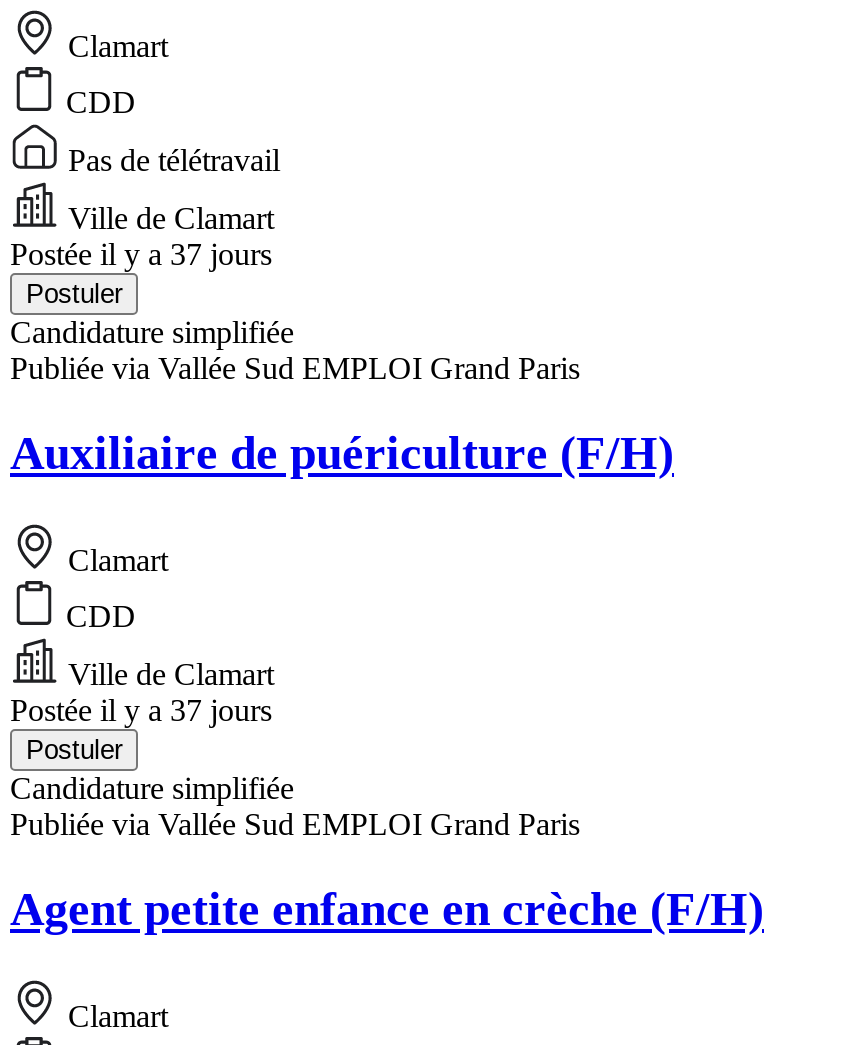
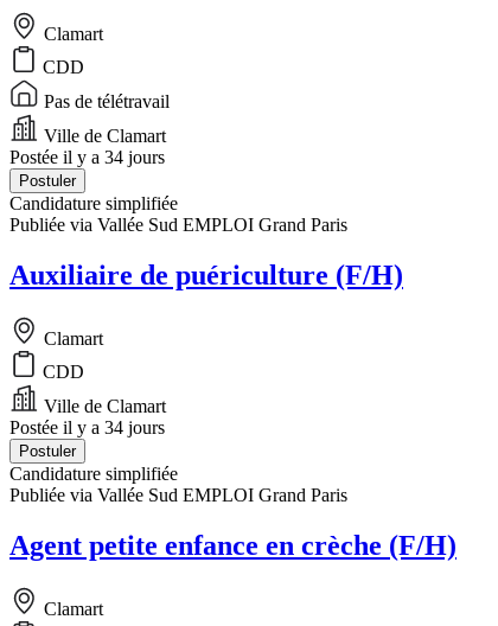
[10,237,272,271] Postée il y a 37 jours -> [9,147,165,167] Postée il y a 34 jours
[10,693,272,727] Postée il y a 37 jours -> [9,417,165,437] Postée il y a 34 jours

